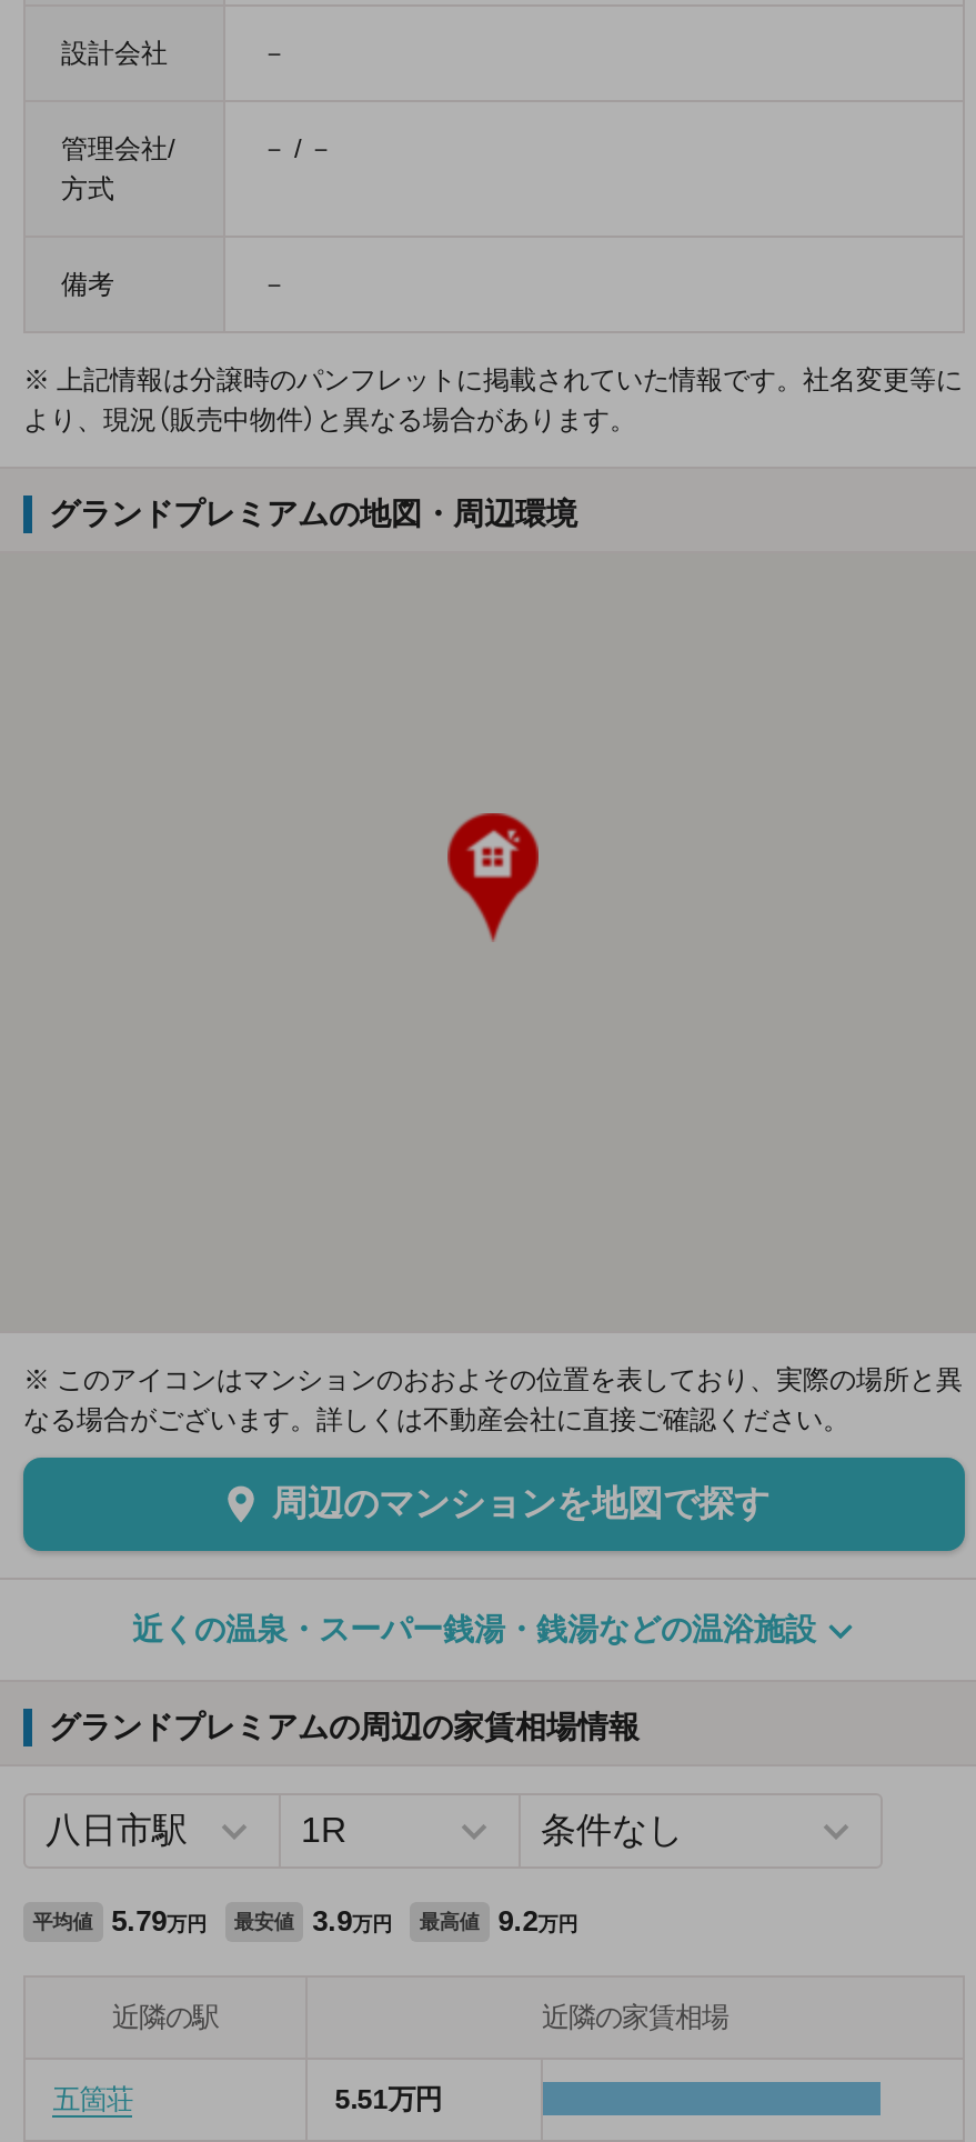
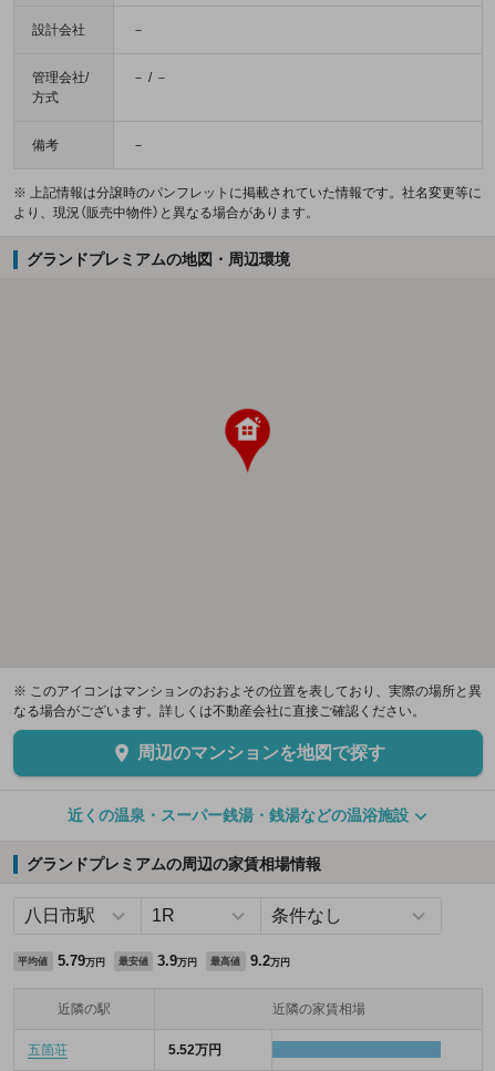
[335,2084,441,2116] 5.51万円 -> [169,1042,222,1058] 5.52万円

